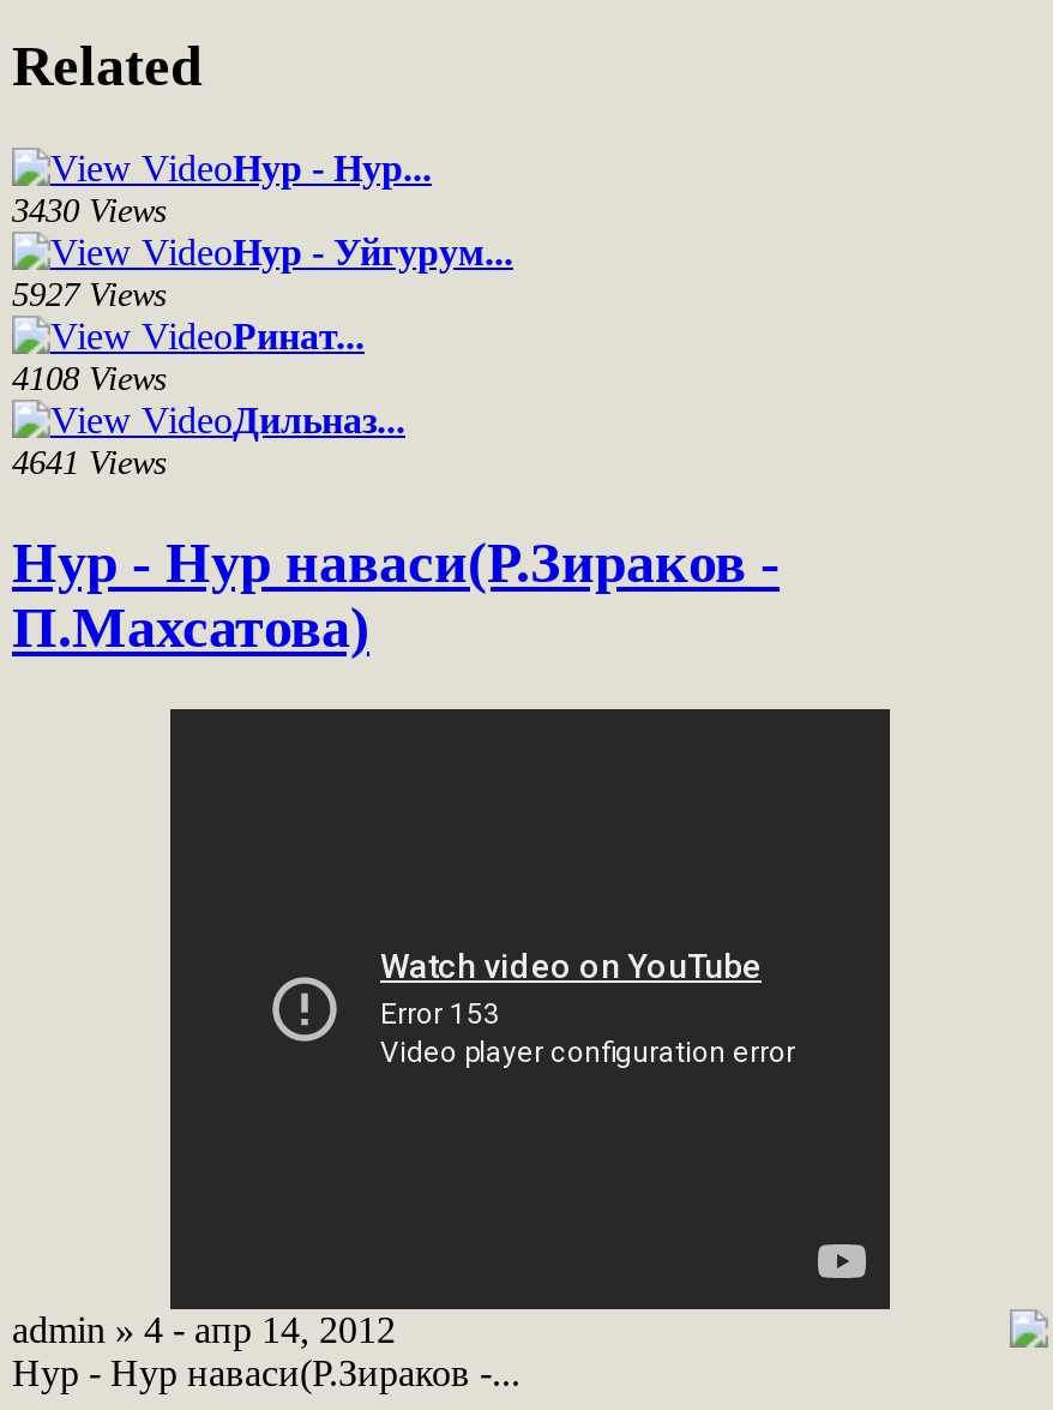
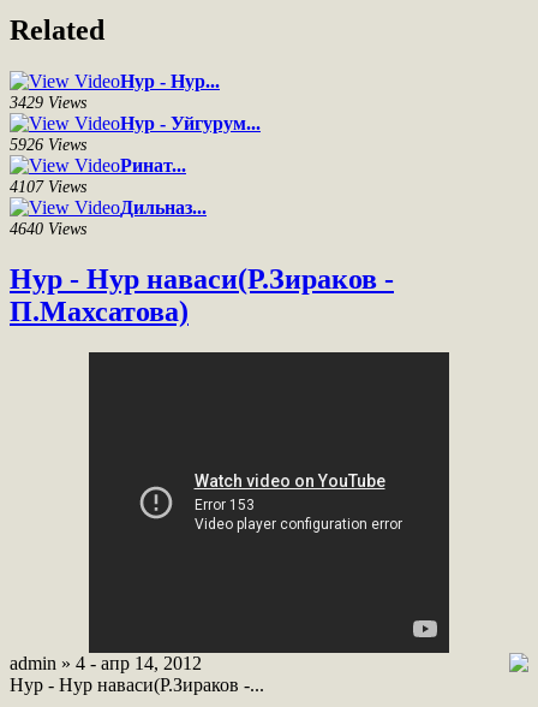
[12,191,166,229] 3430 Views -> [10,93,86,112] 3429 Views
[12,275,166,313] 5927 Views -> [10,135,86,154] 5926 Views
[12,359,166,397] 4108 Views -> [10,177,86,196] 4107 Views
[12,443,166,481] 4641 Views -> [10,219,86,238] 4640 Views

